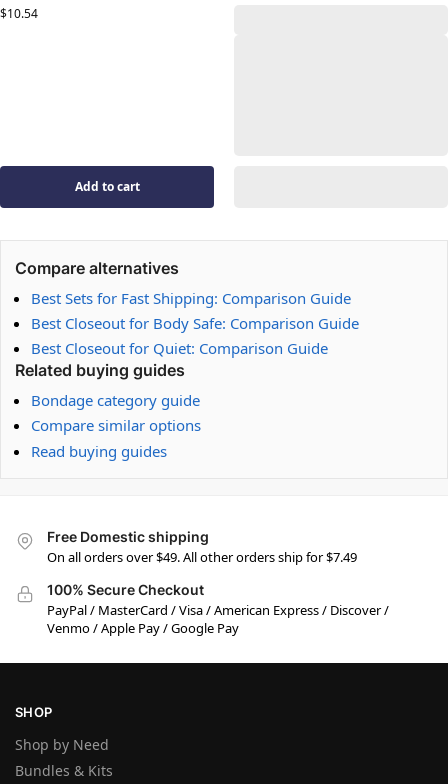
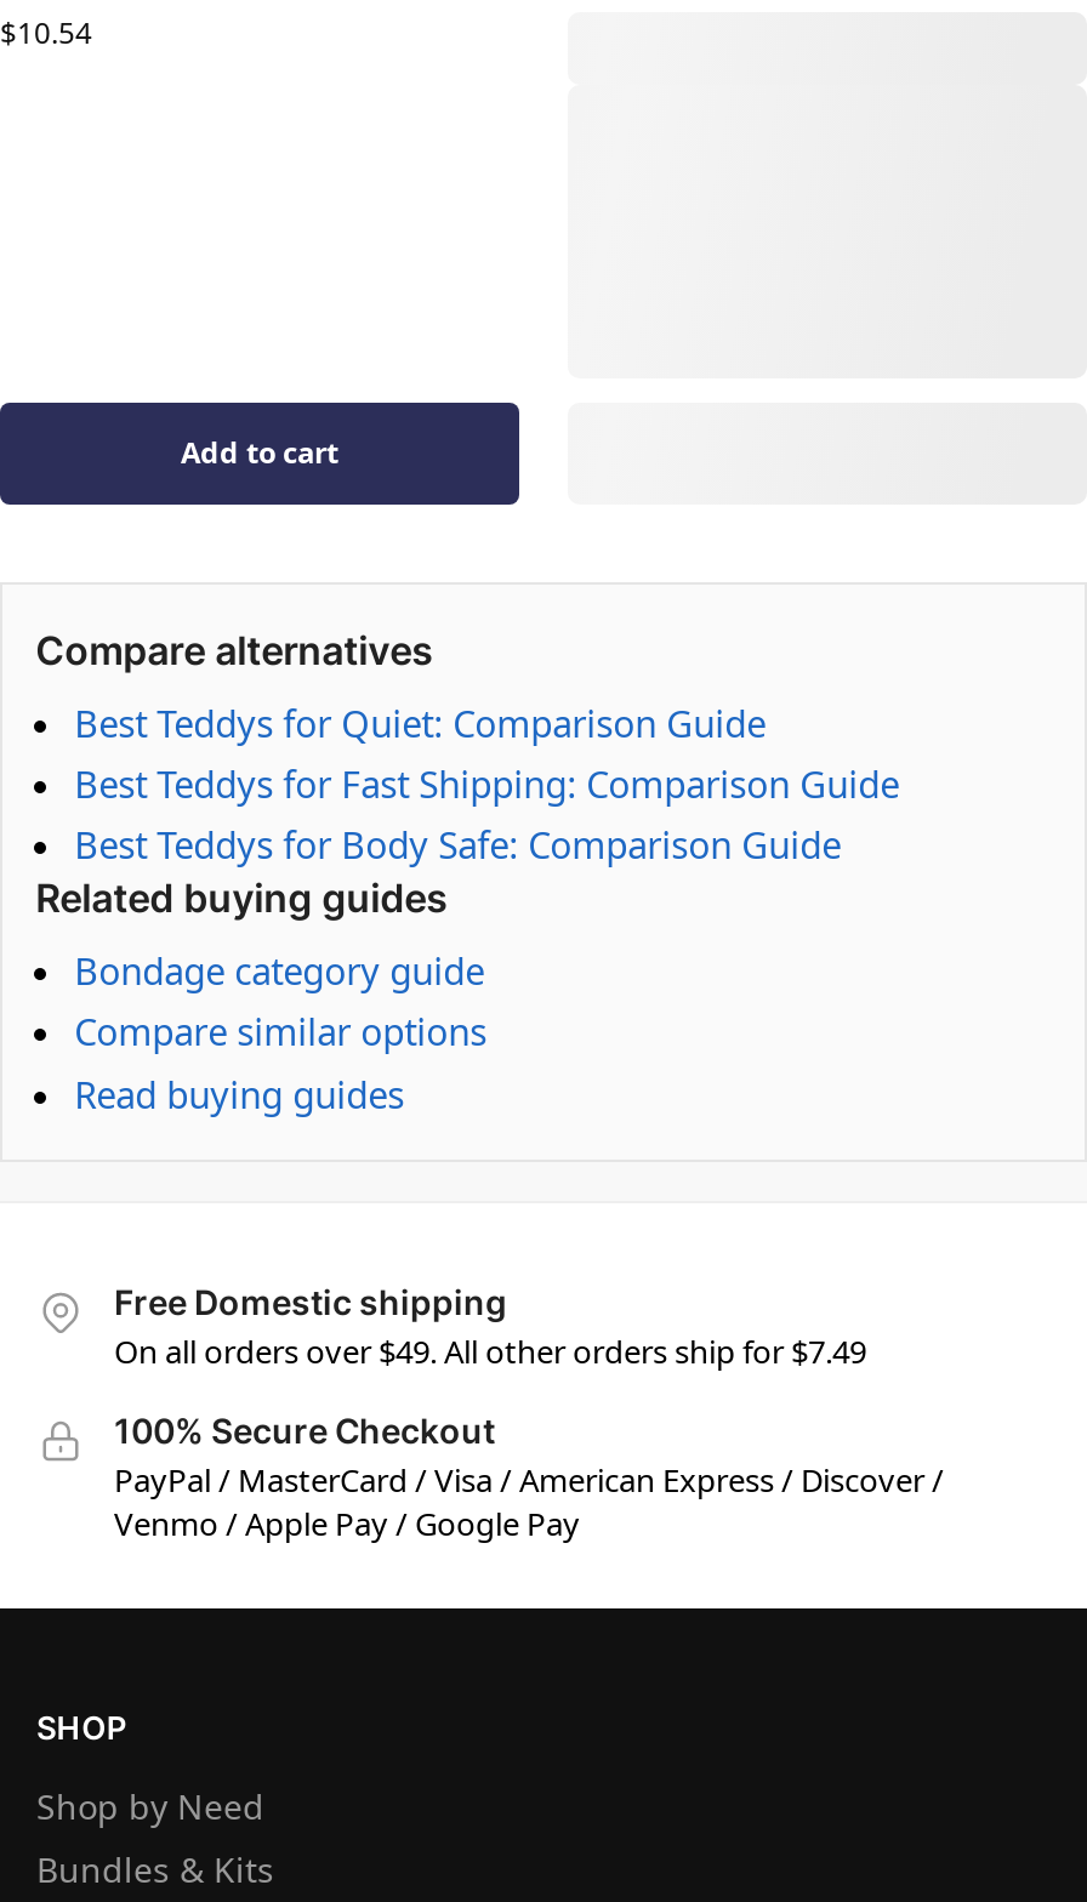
[31,288,359,358] Best Sets for Fast Shipping: Comparison Guide | Best Closeout for Body Safe: Comparison Guide | Best Closeout for Quiet: Comparison Guide -> [74,698,899,869] Best Teddys for Quiet: Comparison Guide | Best Teddys for Fast Shipping: Comparison Guide | Best Teddys for Body Safe: Comparison Guide

